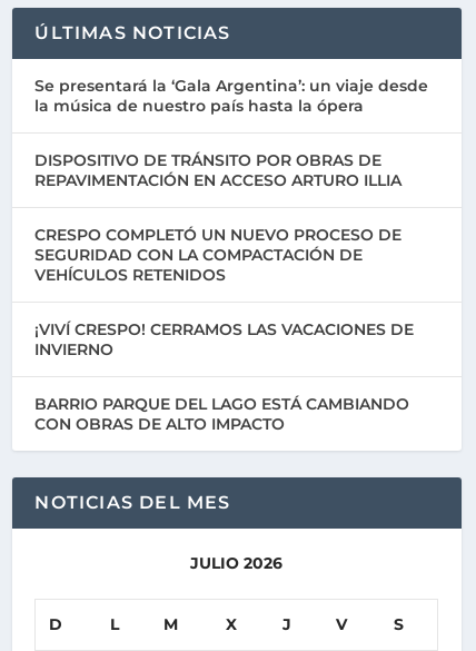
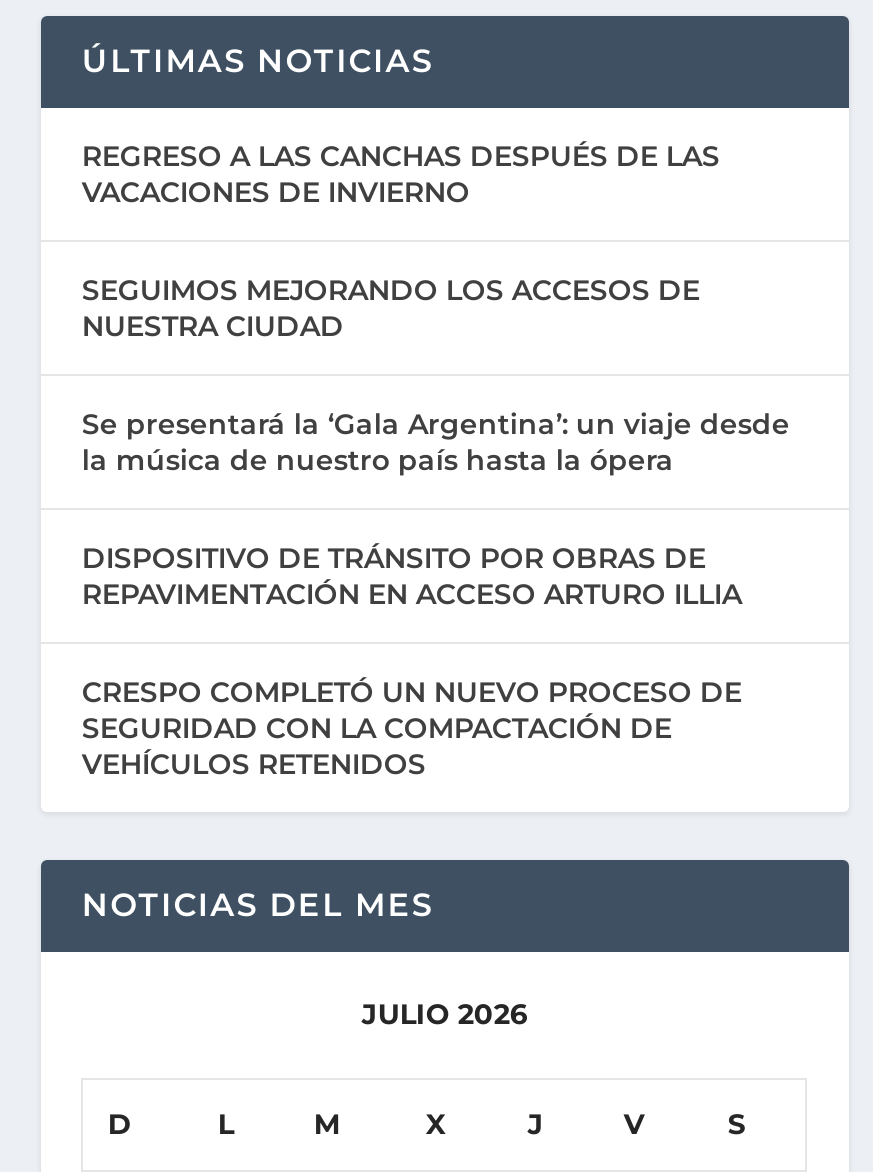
none -> [82,138,720,344] REGRESO A LAS CANCHAS DESPUÉS DE LAS | VACACIONES DE INVIERNO | SEGUIMOS MEJORANDO LOS ACCESOS DE | NUESTRA CIUDAD
moved [35,76,429,285] -> [82,406,790,782]: Se presentará la ‘Gala Argentina’: un viaje desde | la música de nuestro país hasta la ópera | DISPOSITIVO DE TRÁNSITO POR OBRAS DE | REPAVIMENTACIÓN EN ACCESO ARTURO ILLIA | CRESPO COMPLETÓ UN NUEVO PROCESO DE | SEGURIDAD CON LA COMPACTACIÓN DE | VEHÍCULOS RETENIDOS
[35,319,414,434] ¡VIVÍ CRESPO! CERRAMOS LAS VACACIONES DE | INVIERNO | BARRIO PARQUE DEL LAGO ESTÁ CAMBIANDO | CON OBRAS DE ALTO IMPACTO -> none

